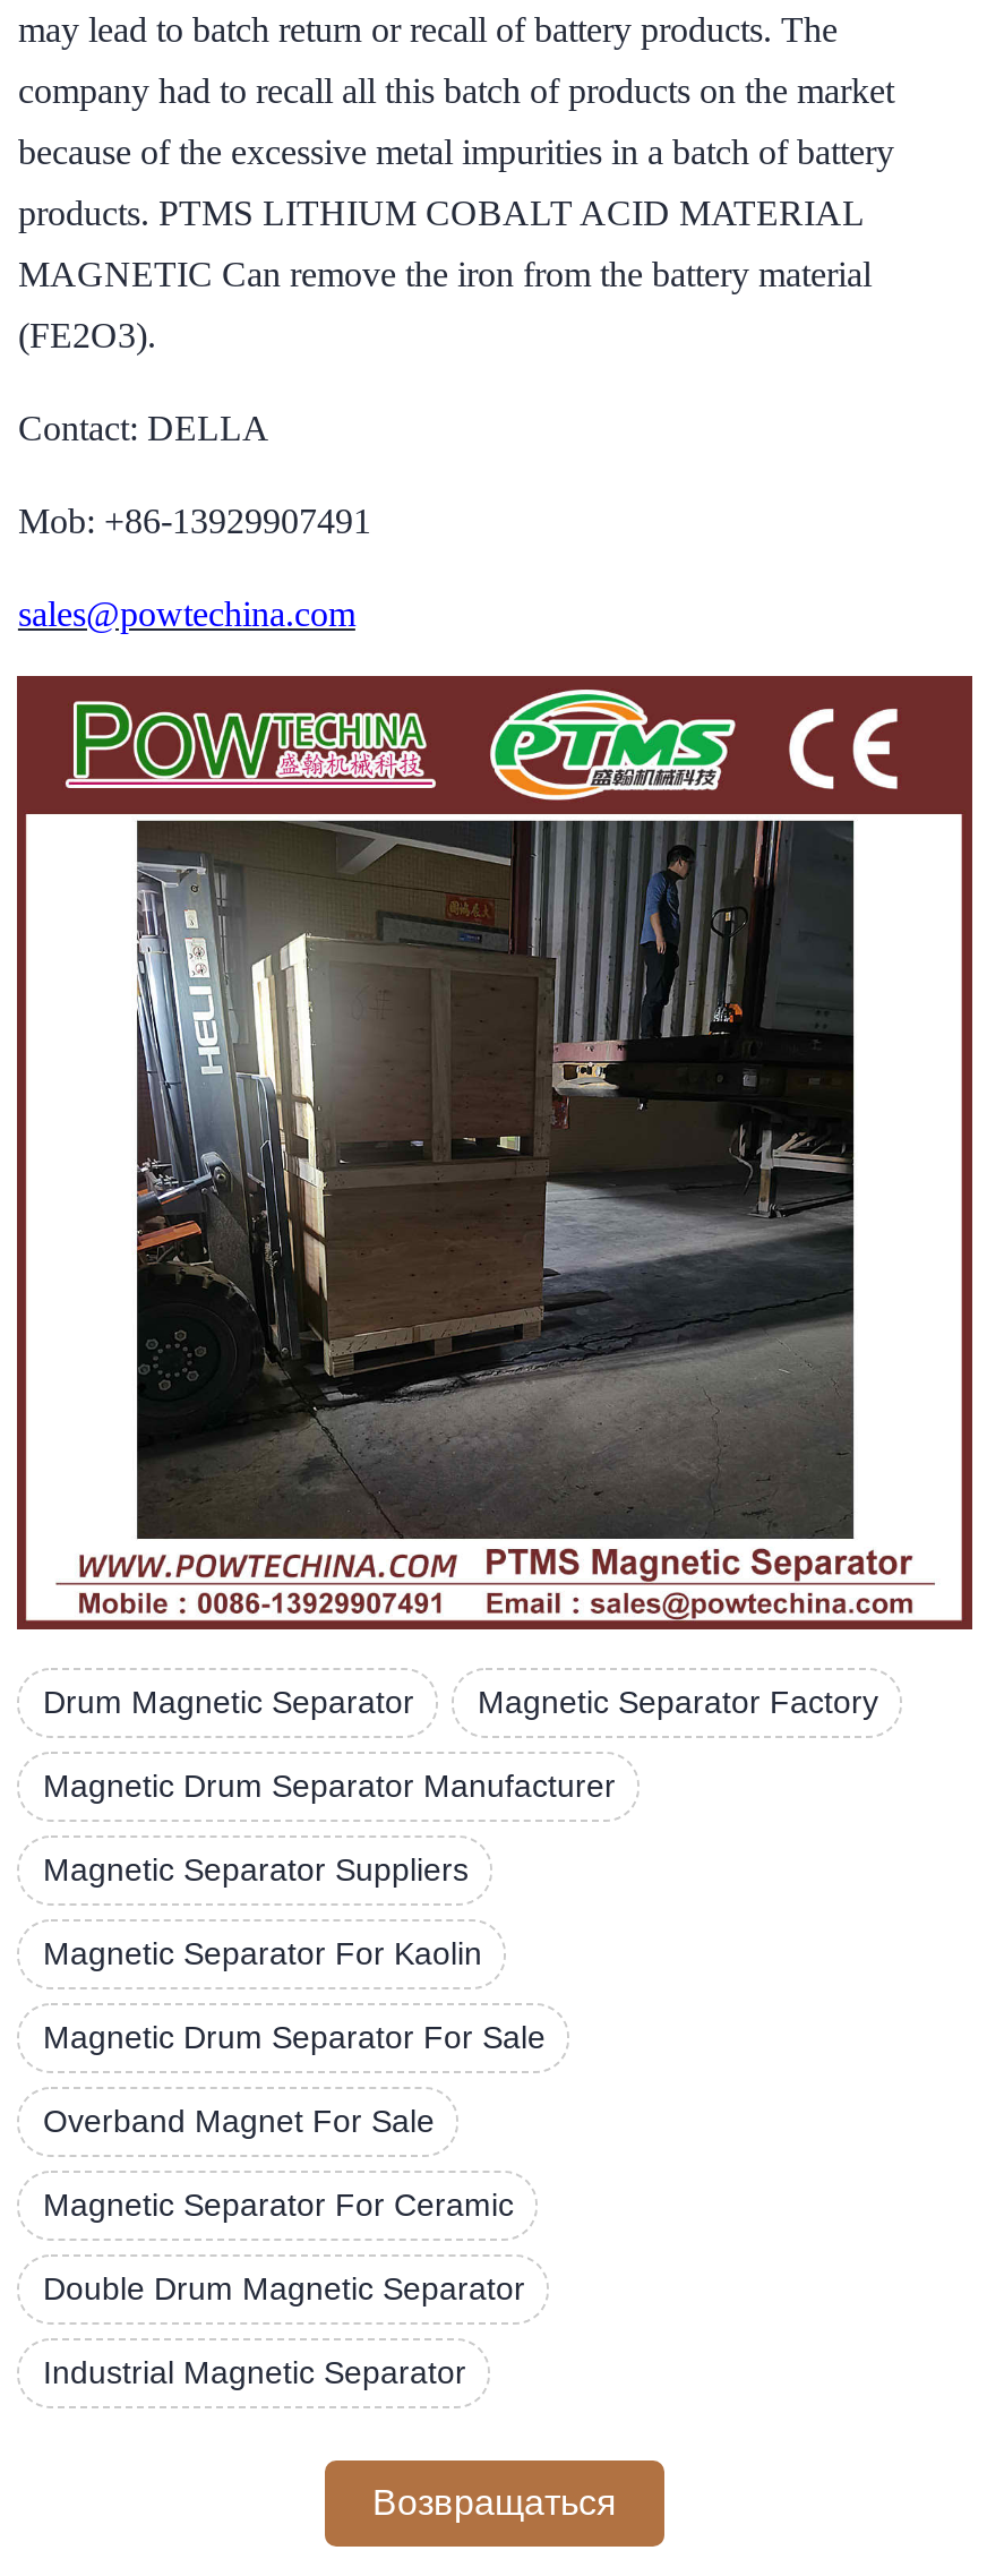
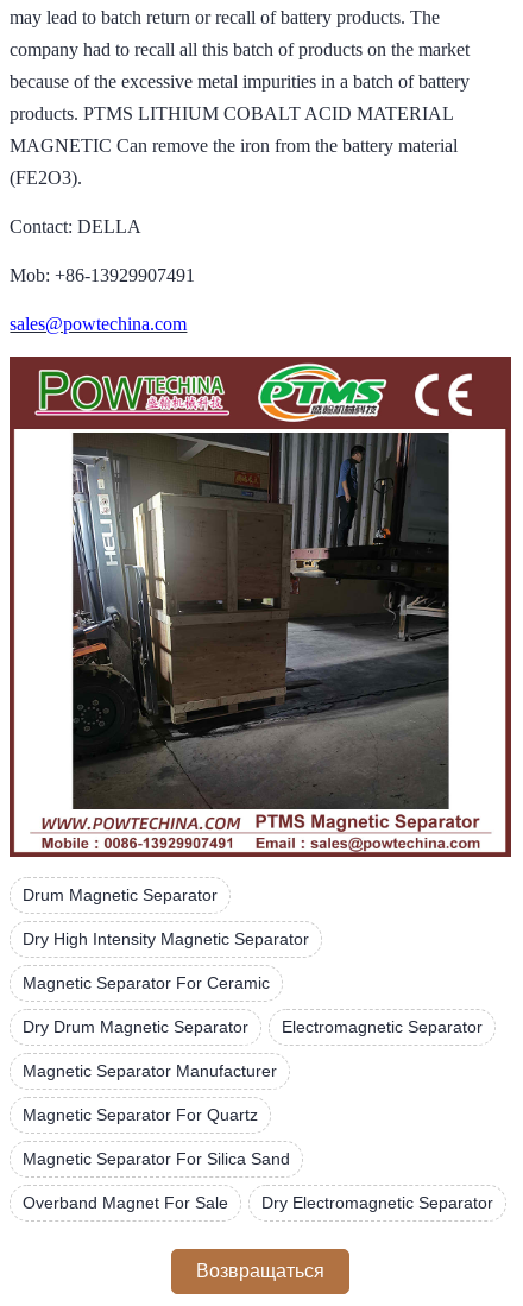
[43,1684,878,2055] Magnetic Separator Factory | Magnetic Drum Separator Manufacturer | Magnetic Separator Suppliers | Magnetic Separator For Kaolin | Magnetic Drum Separator For Sale -> [23,929,310,948] Dry High Intensity Magnetic Separator
moved [43,2102,434,2139] -> [23,1193,229,1212]: Overband Magnet For Sale
moved [43,2186,514,2222] -> [23,973,270,992]: Magnetic Separator For Ceramic
[43,2270,525,2390] Double Drum Magnetic Separator | Industrial Magnetic Separator -> [23,1017,494,1212] Dry Drum Magnetic Separator | Electromagnetic Separator | Magnetic Separator Manufacturer | Magnetic Separator For Quartz | Magnetic Separator For Silica Sand | Dry Electromagnetic Separator

